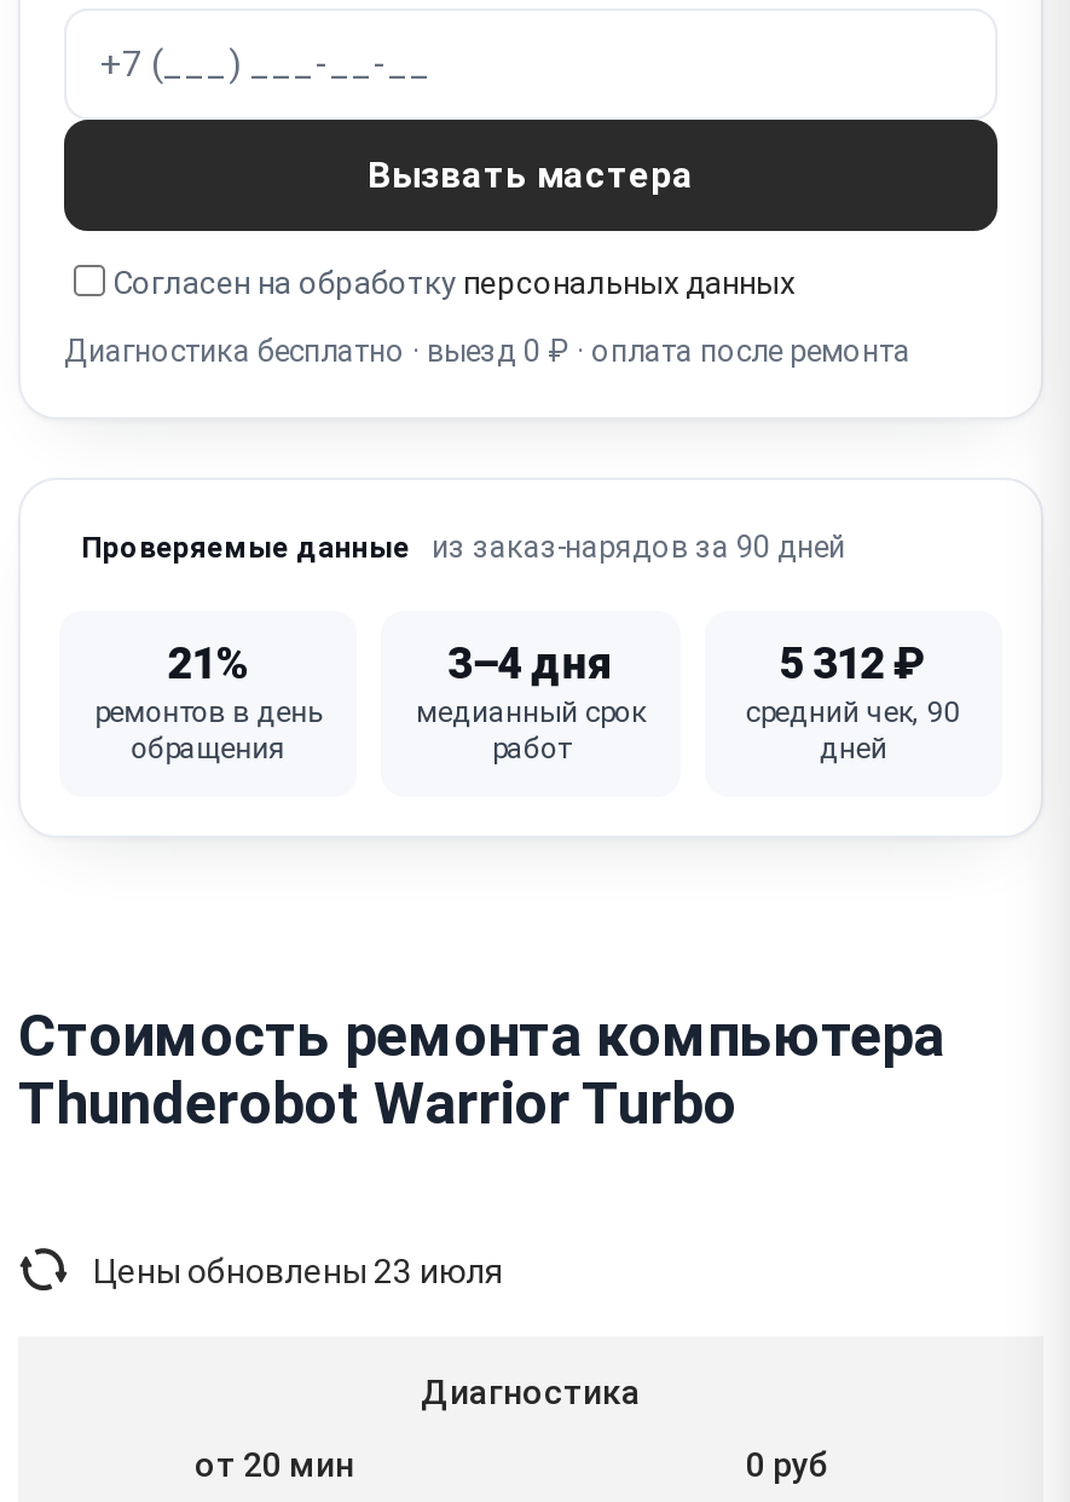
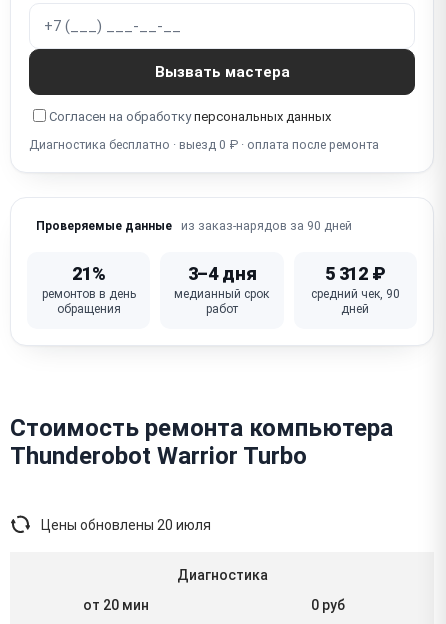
[93,1250,504,1289] Цены обновлены 23 июля -> [41,516,211,532] Цены обновлены 20 июля

